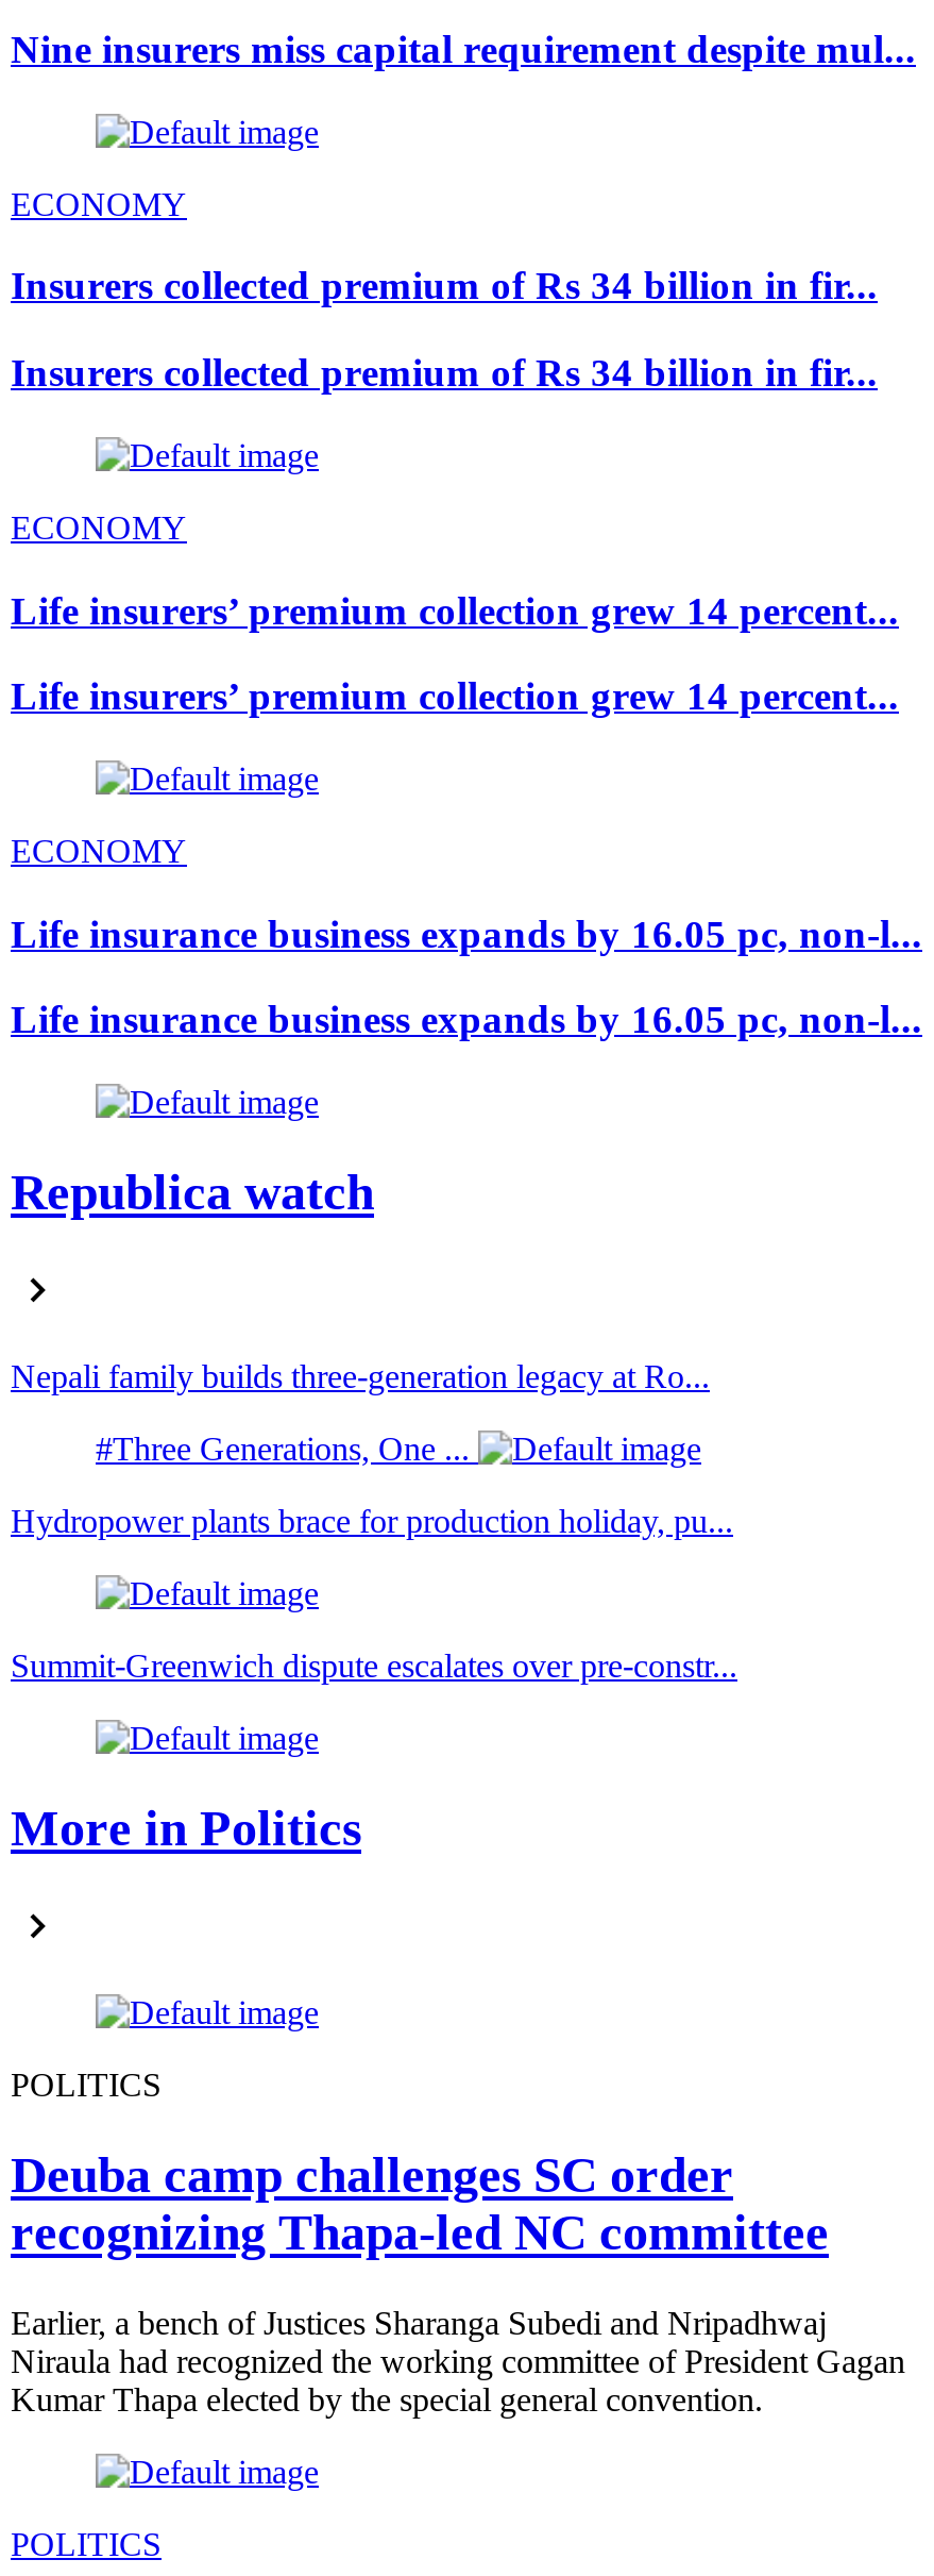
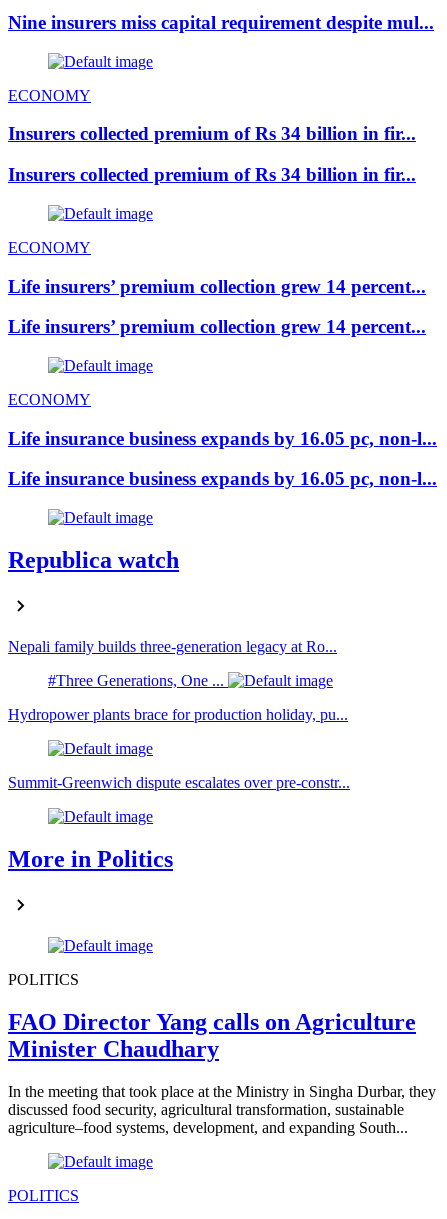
[11,2147,829,2259] Deuba camp challenges SC order | recognizing Thapa-led NC committee -> [8,1009,416,1062] FAO Director Yang calls on Agriculture | Minister Chaudhary
[11,2304,905,2416] Earlier, a bench of Justices Sharanga Subedi and Nripadhwaj | Niraula had recognized the working committee of President Gagan | Kumar Thapa elected by the special general convention. -> [8,1082,436,1135] In the meeting that took place at the Ministry in Singha Durbar, they | discussed food security, agricultural transformation, sustainable | agriculture–food systems, development, and expanding South...

